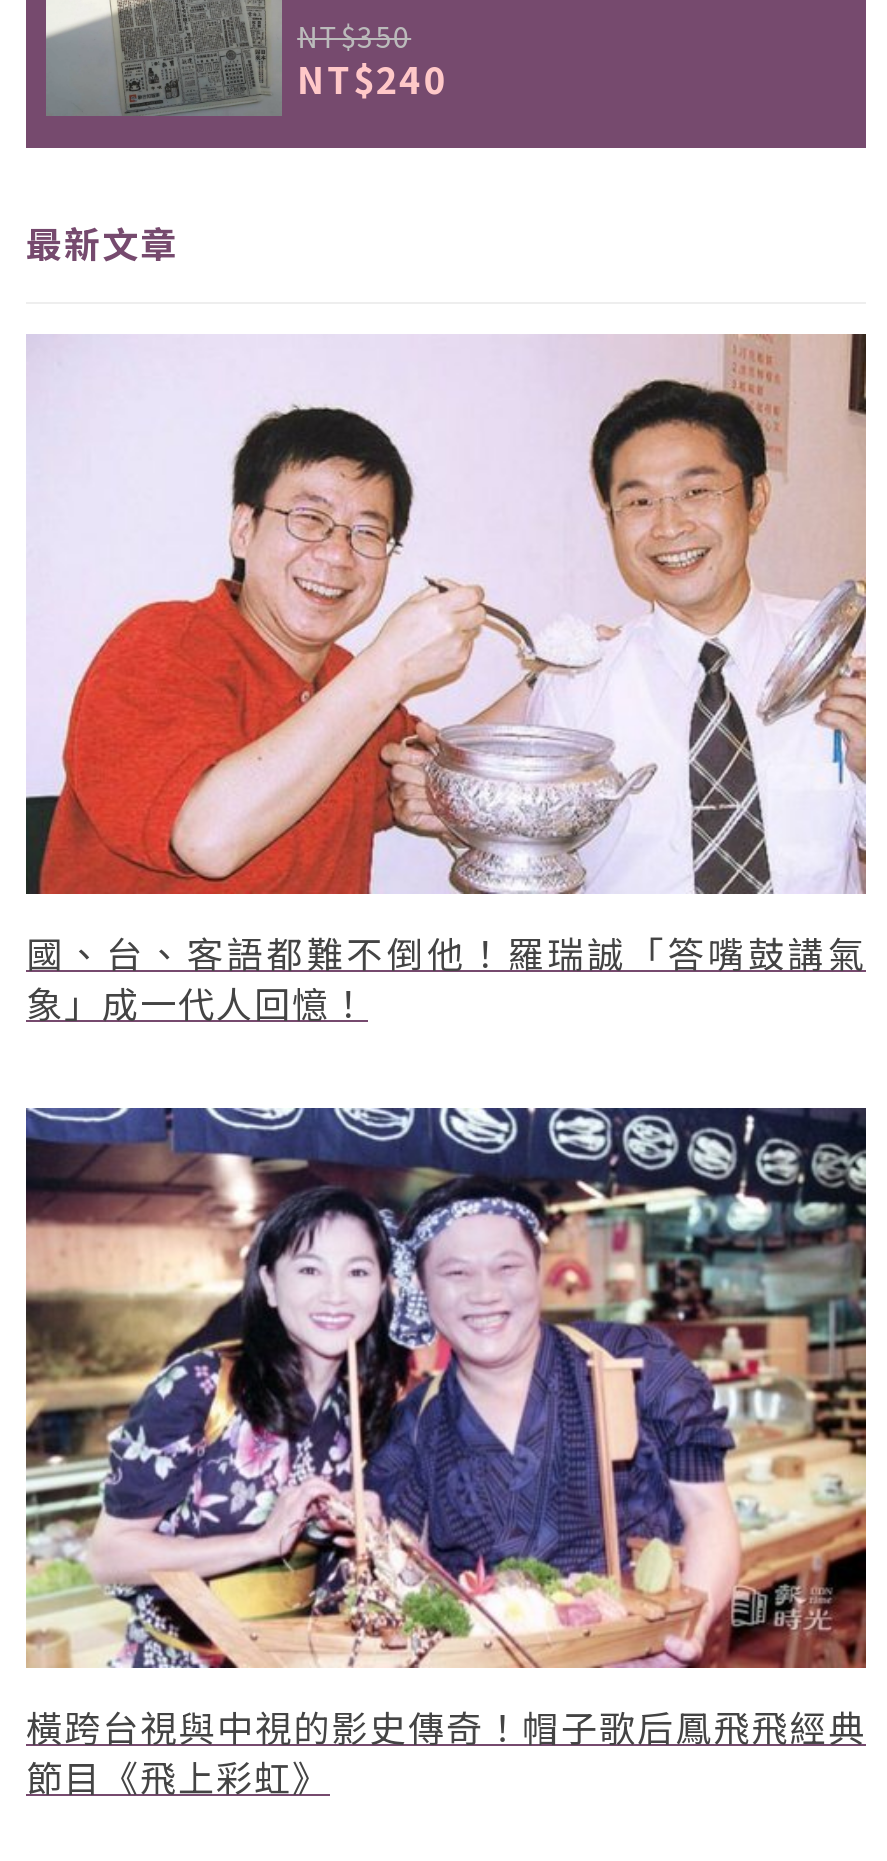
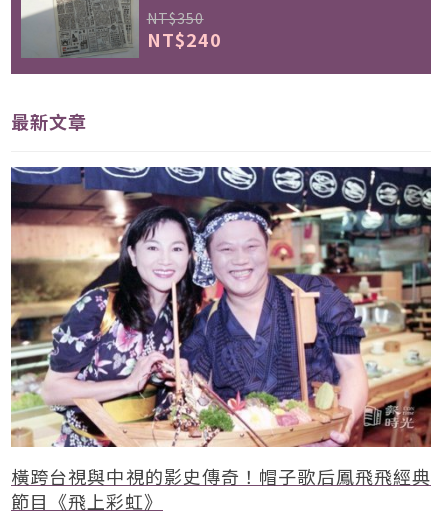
[26,332,866,1028] [image] | 國、台、客語都難不倒他！羅瑞誠「答嘴鼓講氣 | 象」成一代人回憶！ -> none

